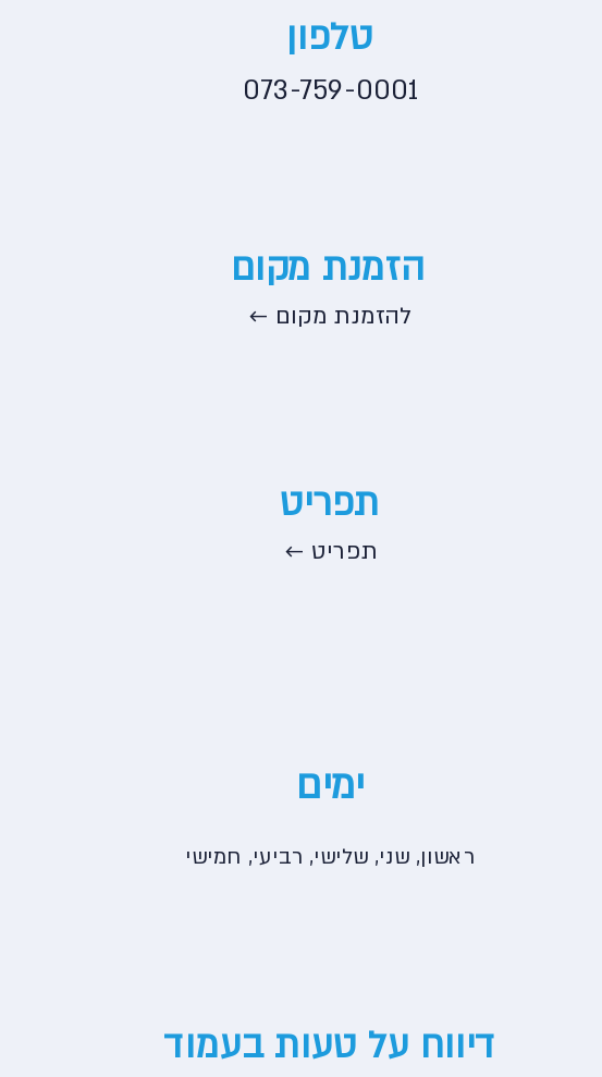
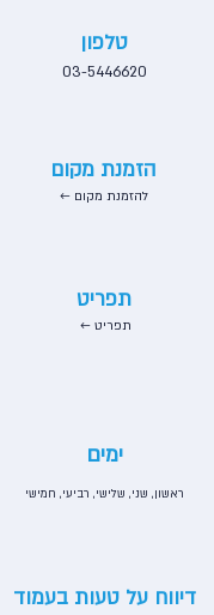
[243,73,417,108] 073-759-0001 -> [62,62,146,82] 03-5446620

